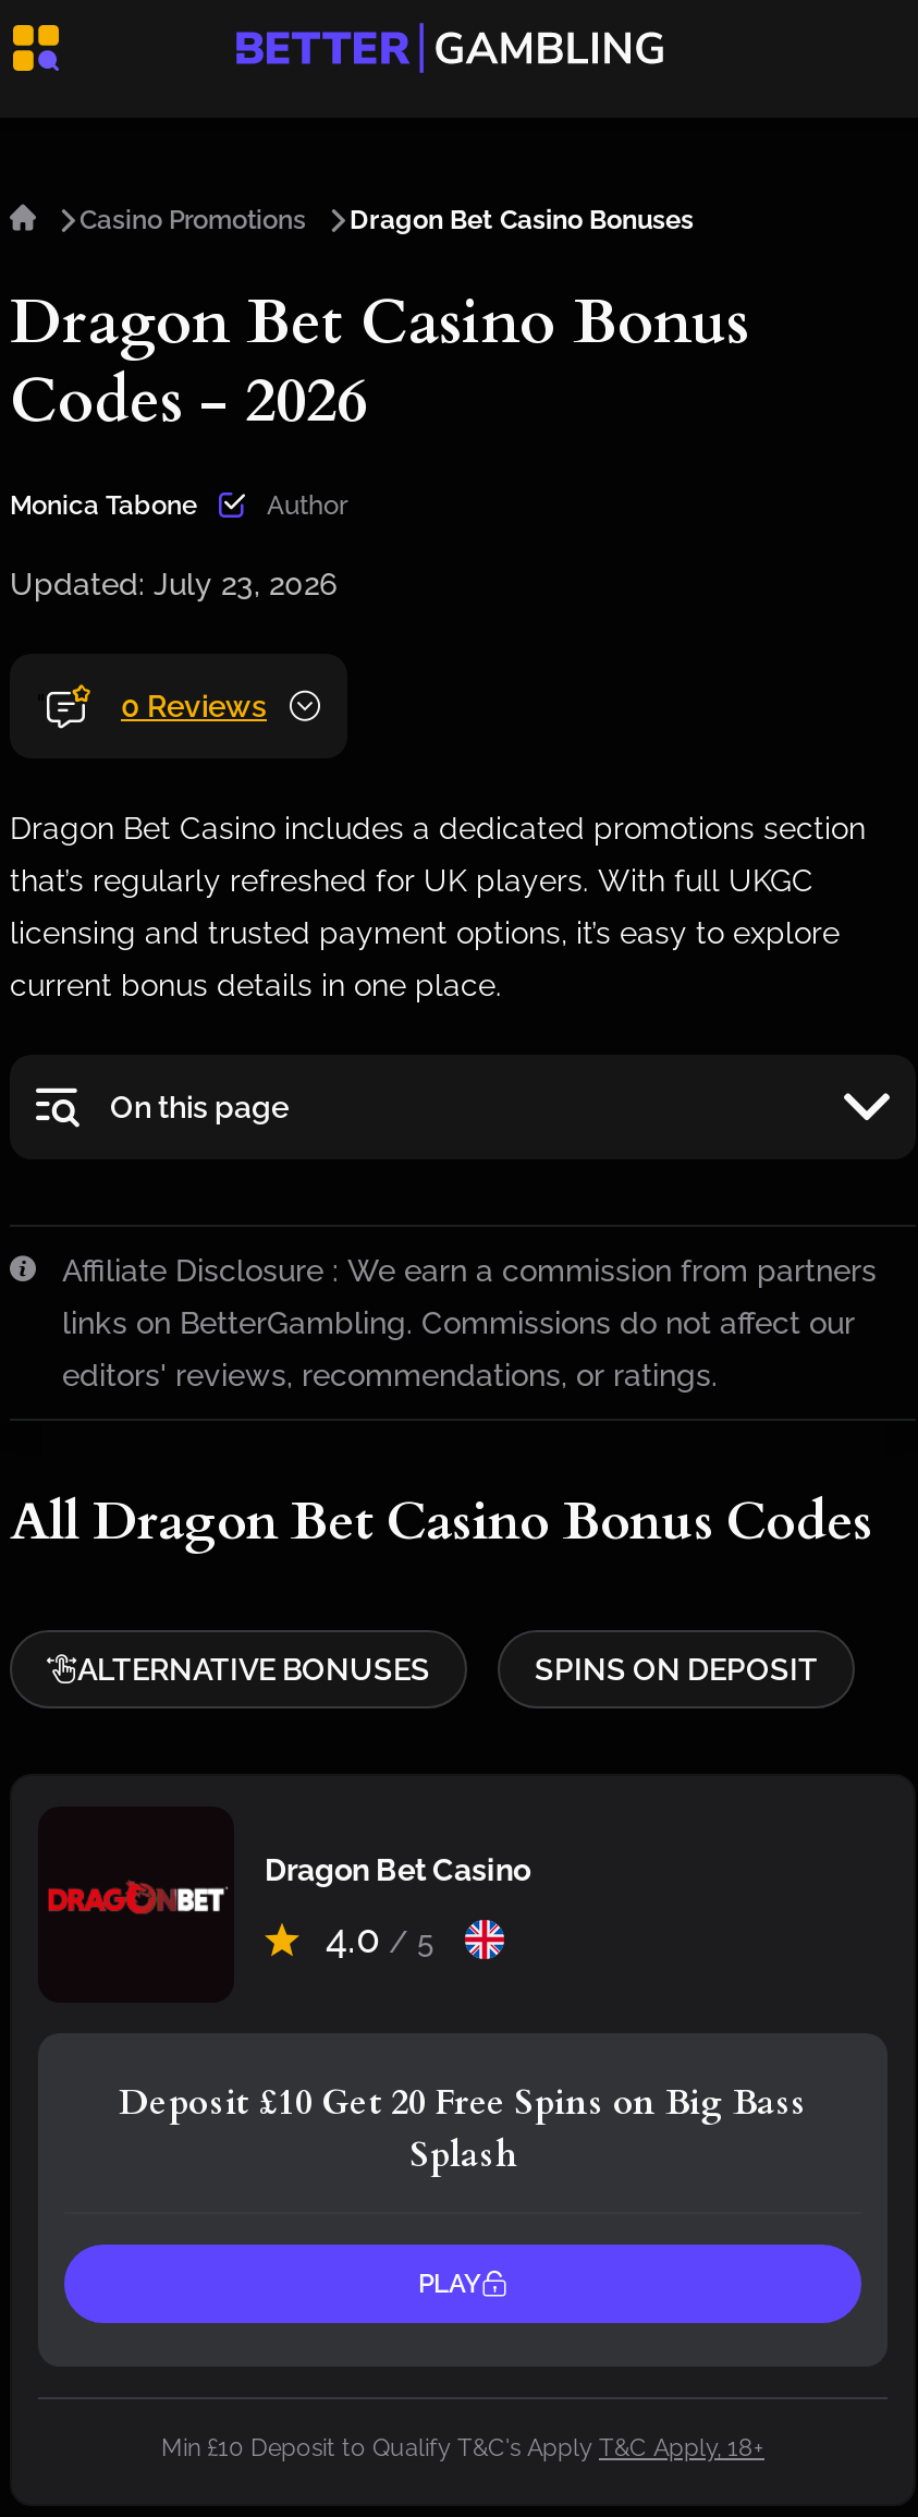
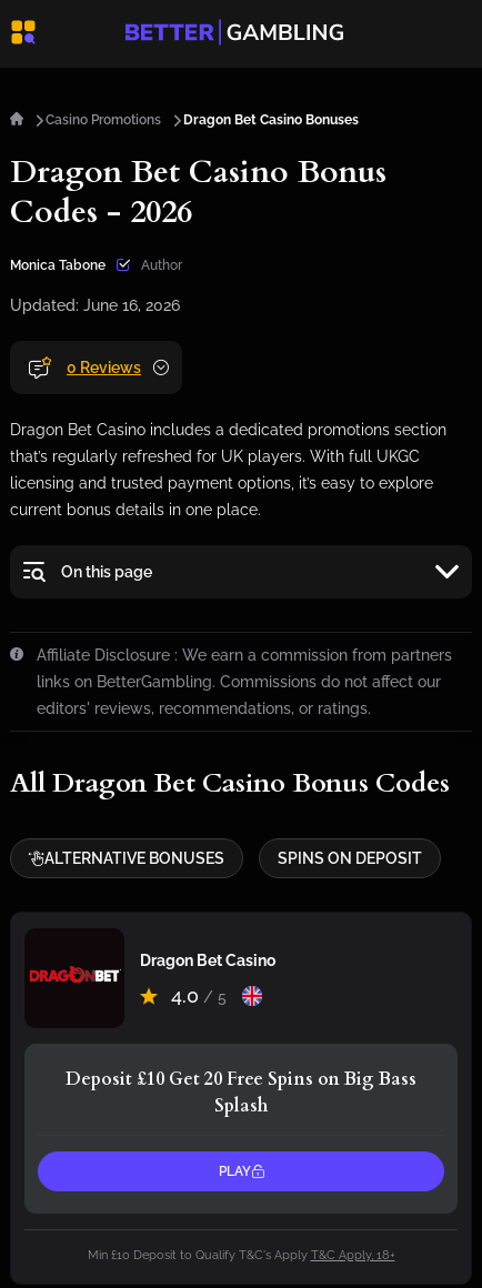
[10,567,336,601] Updated: July 23, 2026 -> [10,296,180,314] Updated: June 16, 2026

